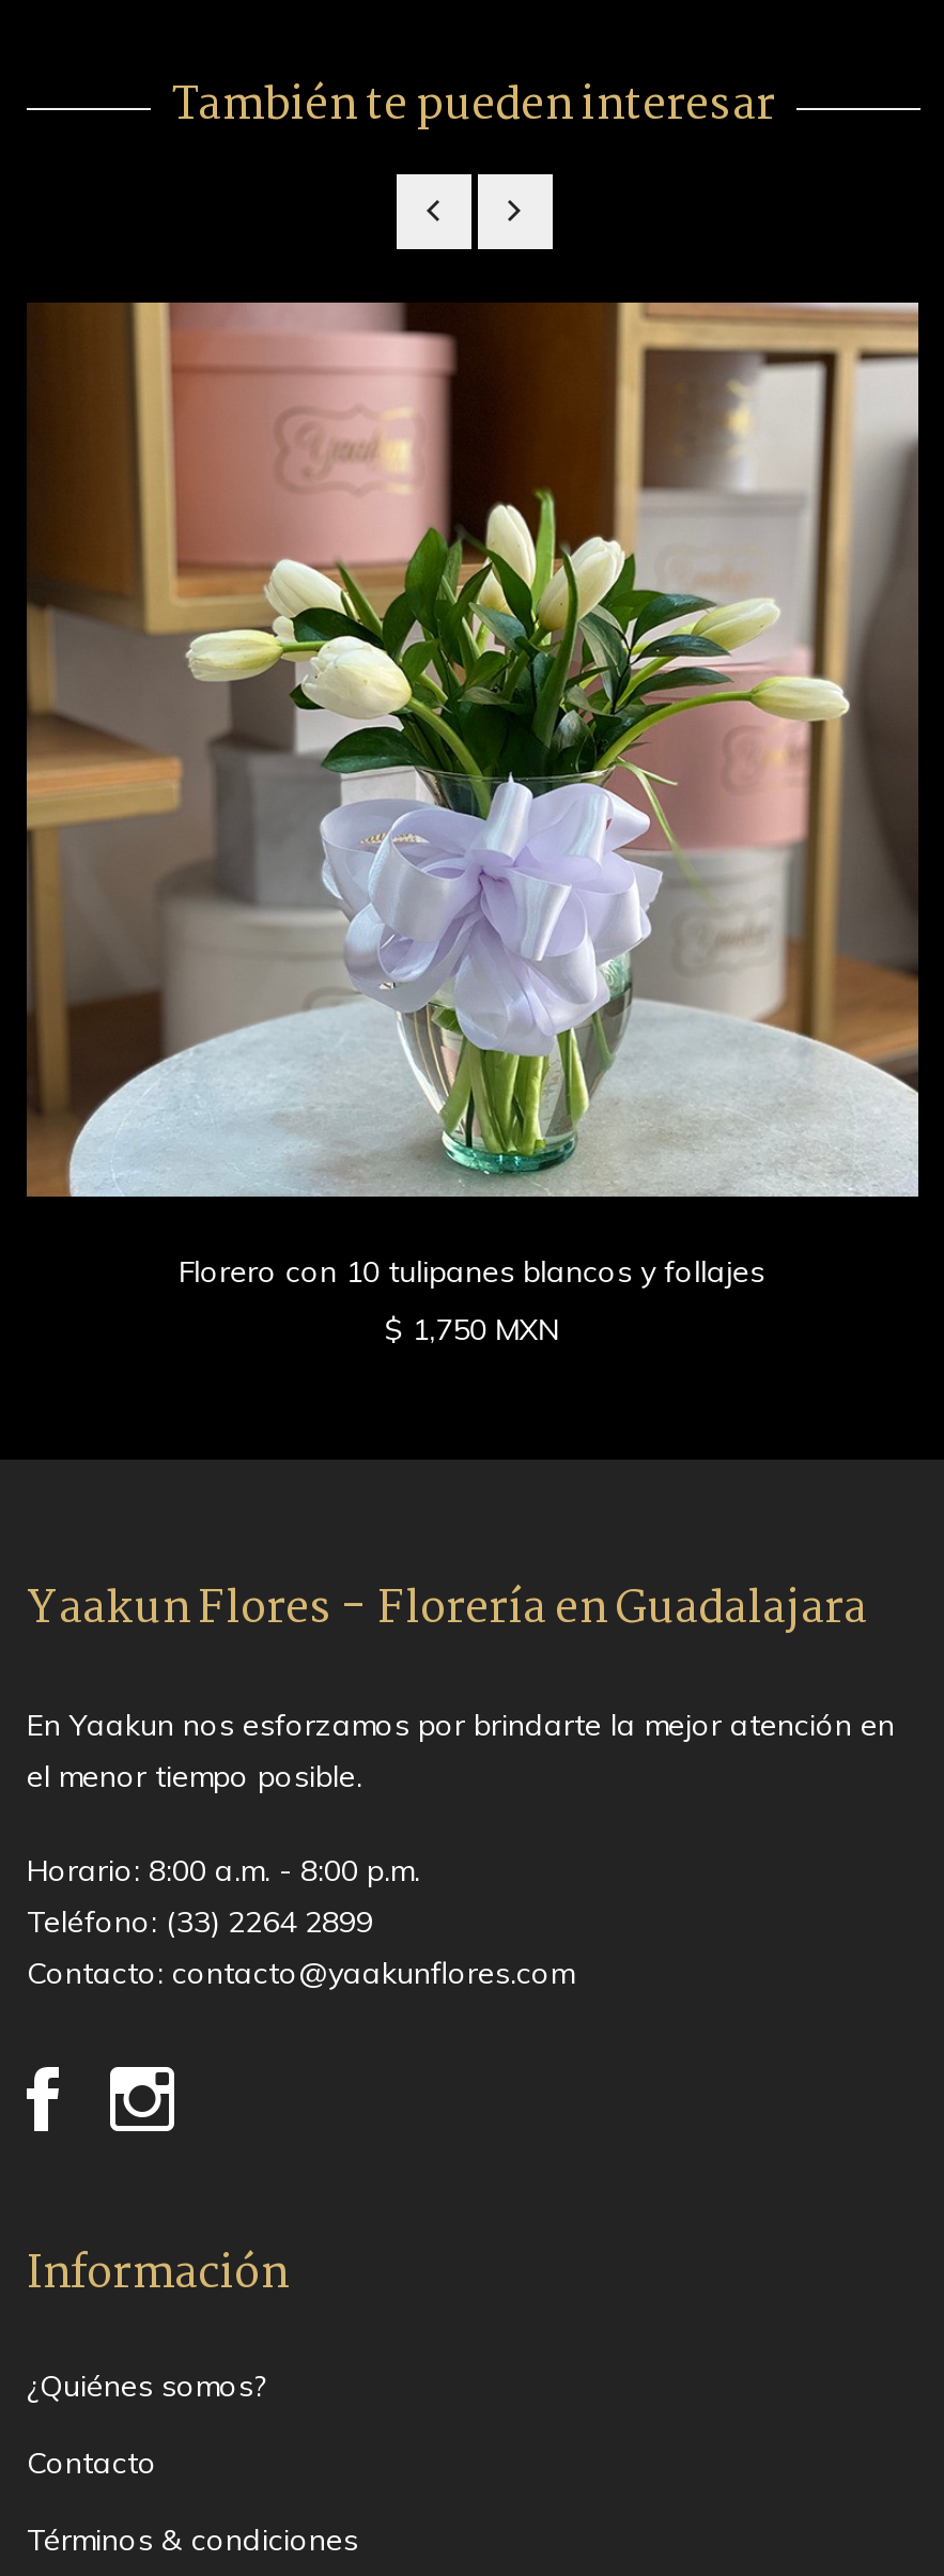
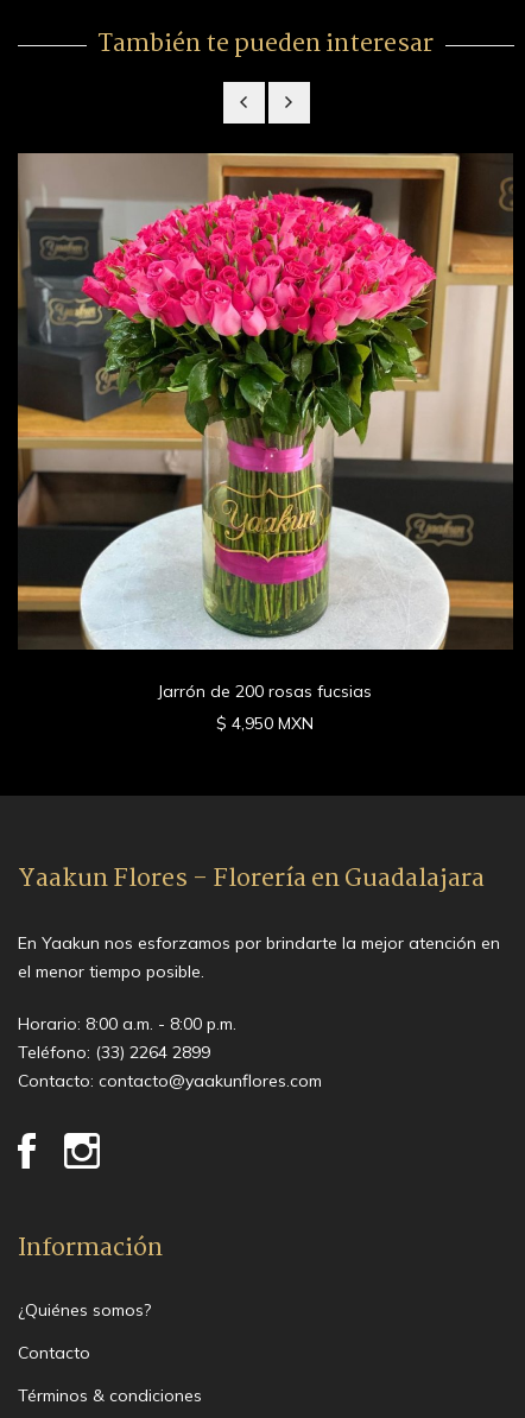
[27,300,920,1290] [image] | Florero con 10 tulipanes blancos y follajes -> [18,152,514,702] [image] | Jarrón de 200 rosas fucsias
[384,1309,560,1348] $ 1,750 MXN -> [216,712,314,734] $ 4,950 MXN

